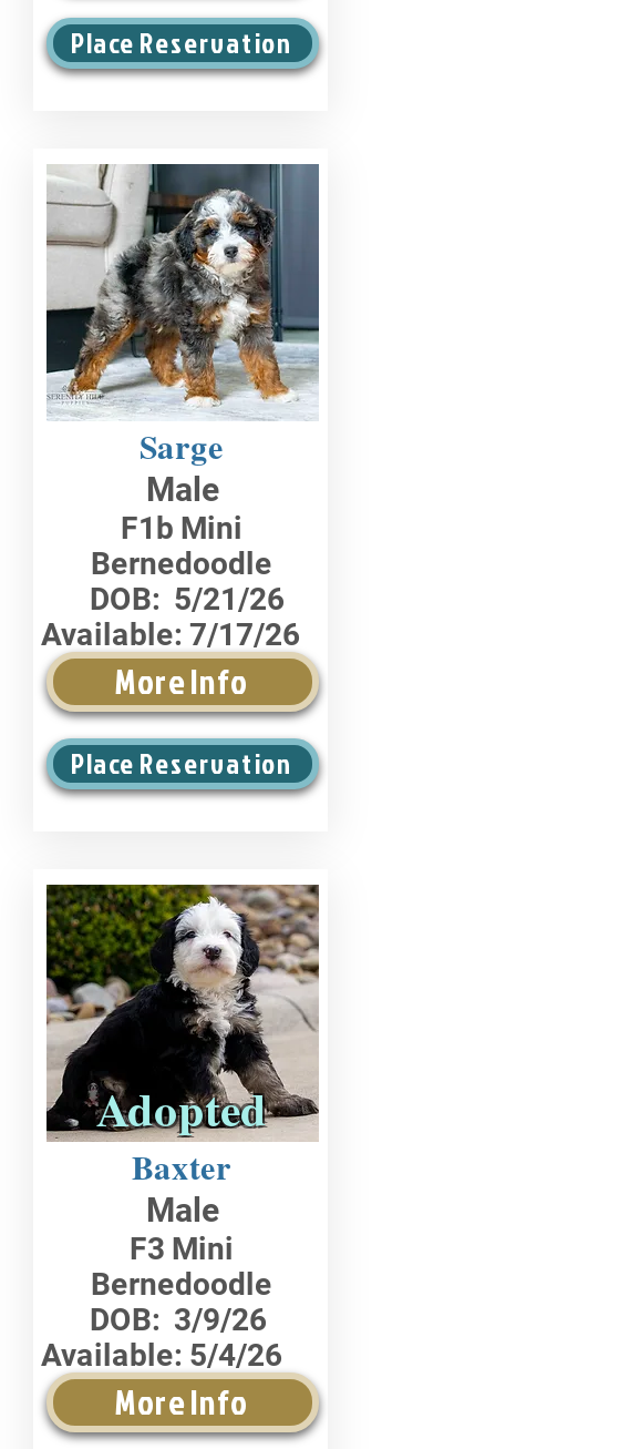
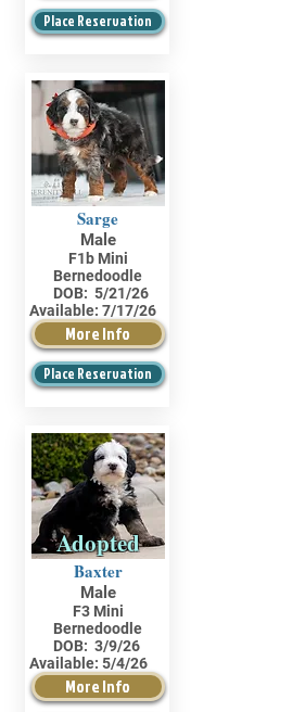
[44,162,321,410] [image] -> [31,79,166,202] [image]

